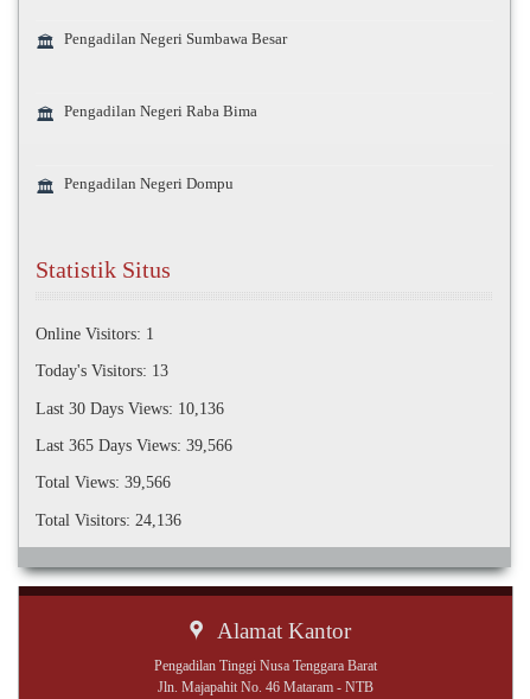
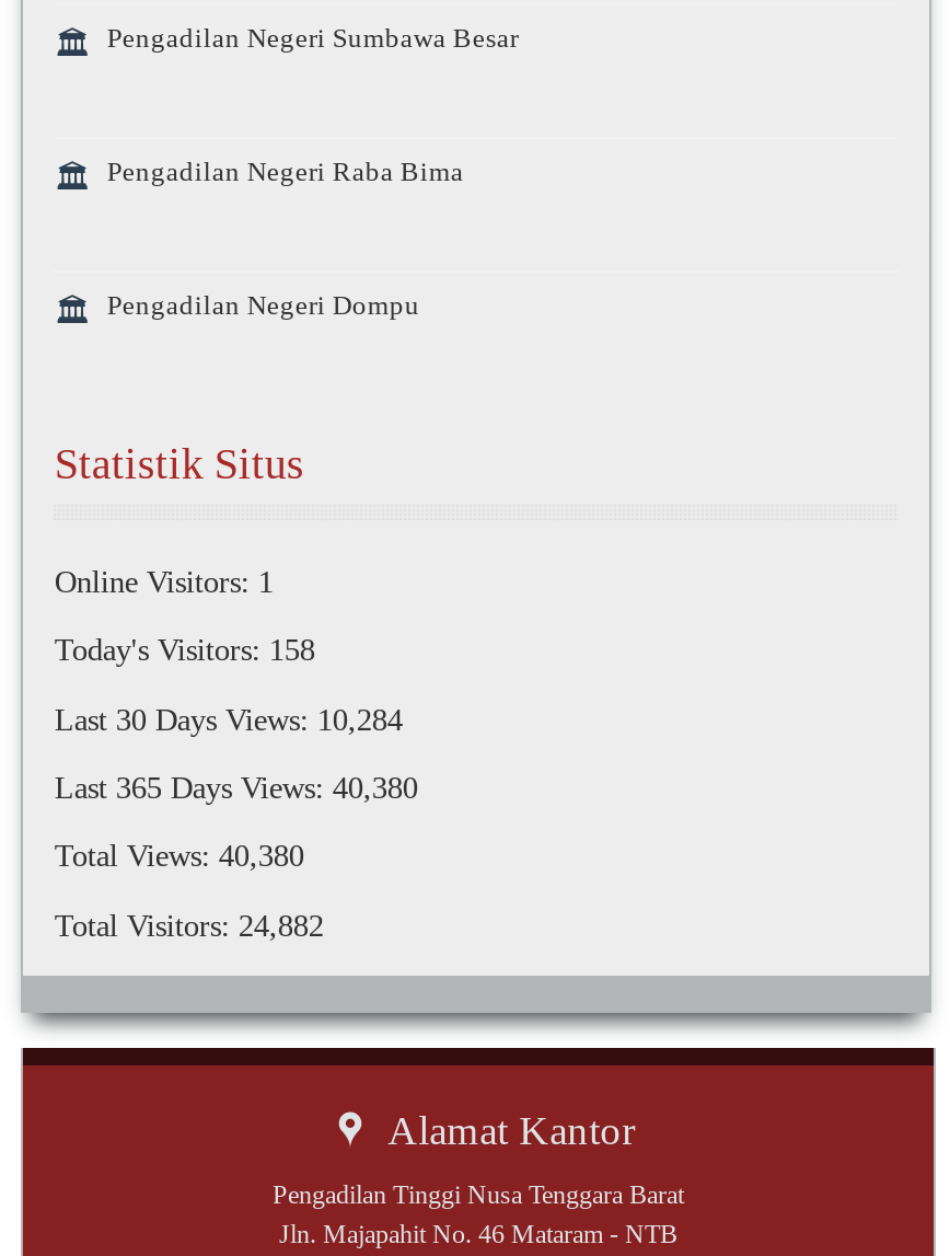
[36,361,169,380] Today's Visitors: 13 -> [55,632,315,668] Today's Visitors: 158
[36,398,225,417] Last 30 Days Views: 10,136 -> [55,701,403,736] Last 30 Days Views: 10,284
[36,436,233,455] Last 365 Days Views: 39,566 -> [55,770,418,805] Last 365 Days Views: 40,380
[36,473,171,492] Total Views: 39,566 -> [55,839,304,874] Total Views: 40,380
[36,510,182,529] Total Visitors: 24,136 -> [55,908,324,943] Total Visitors: 24,882

